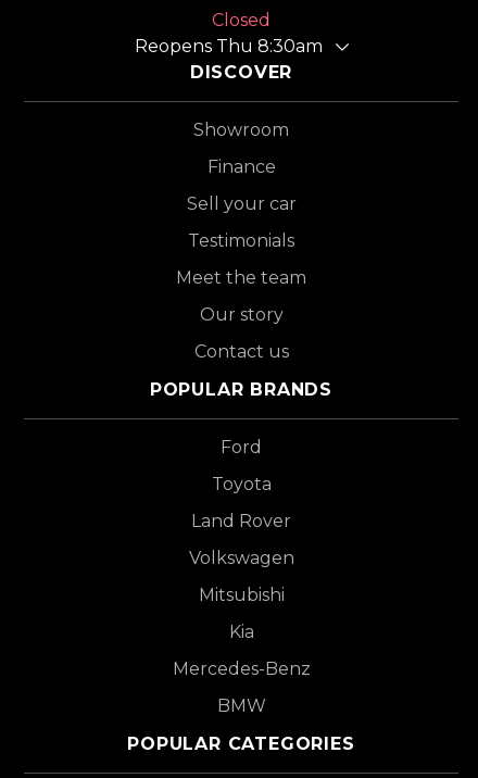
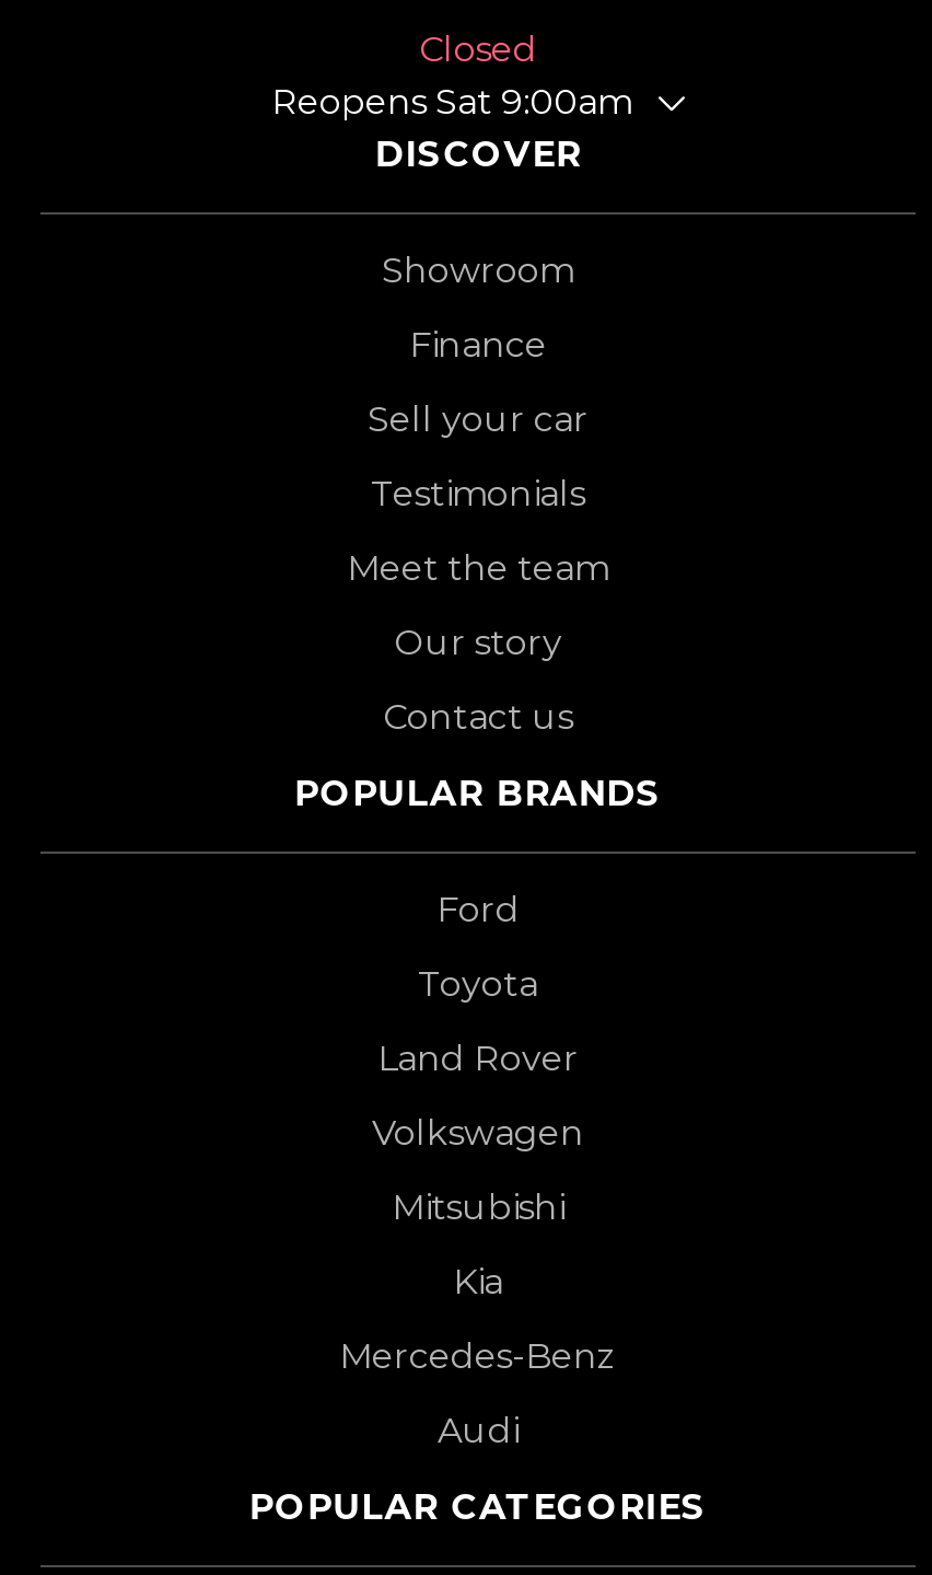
[134,36,322,57] Reopens Thu 8:30am -> [271,81,632,123] Reopens Sat 9:00am
[217,695,266,716] BMW -> [438,1410,519,1451] Audi

